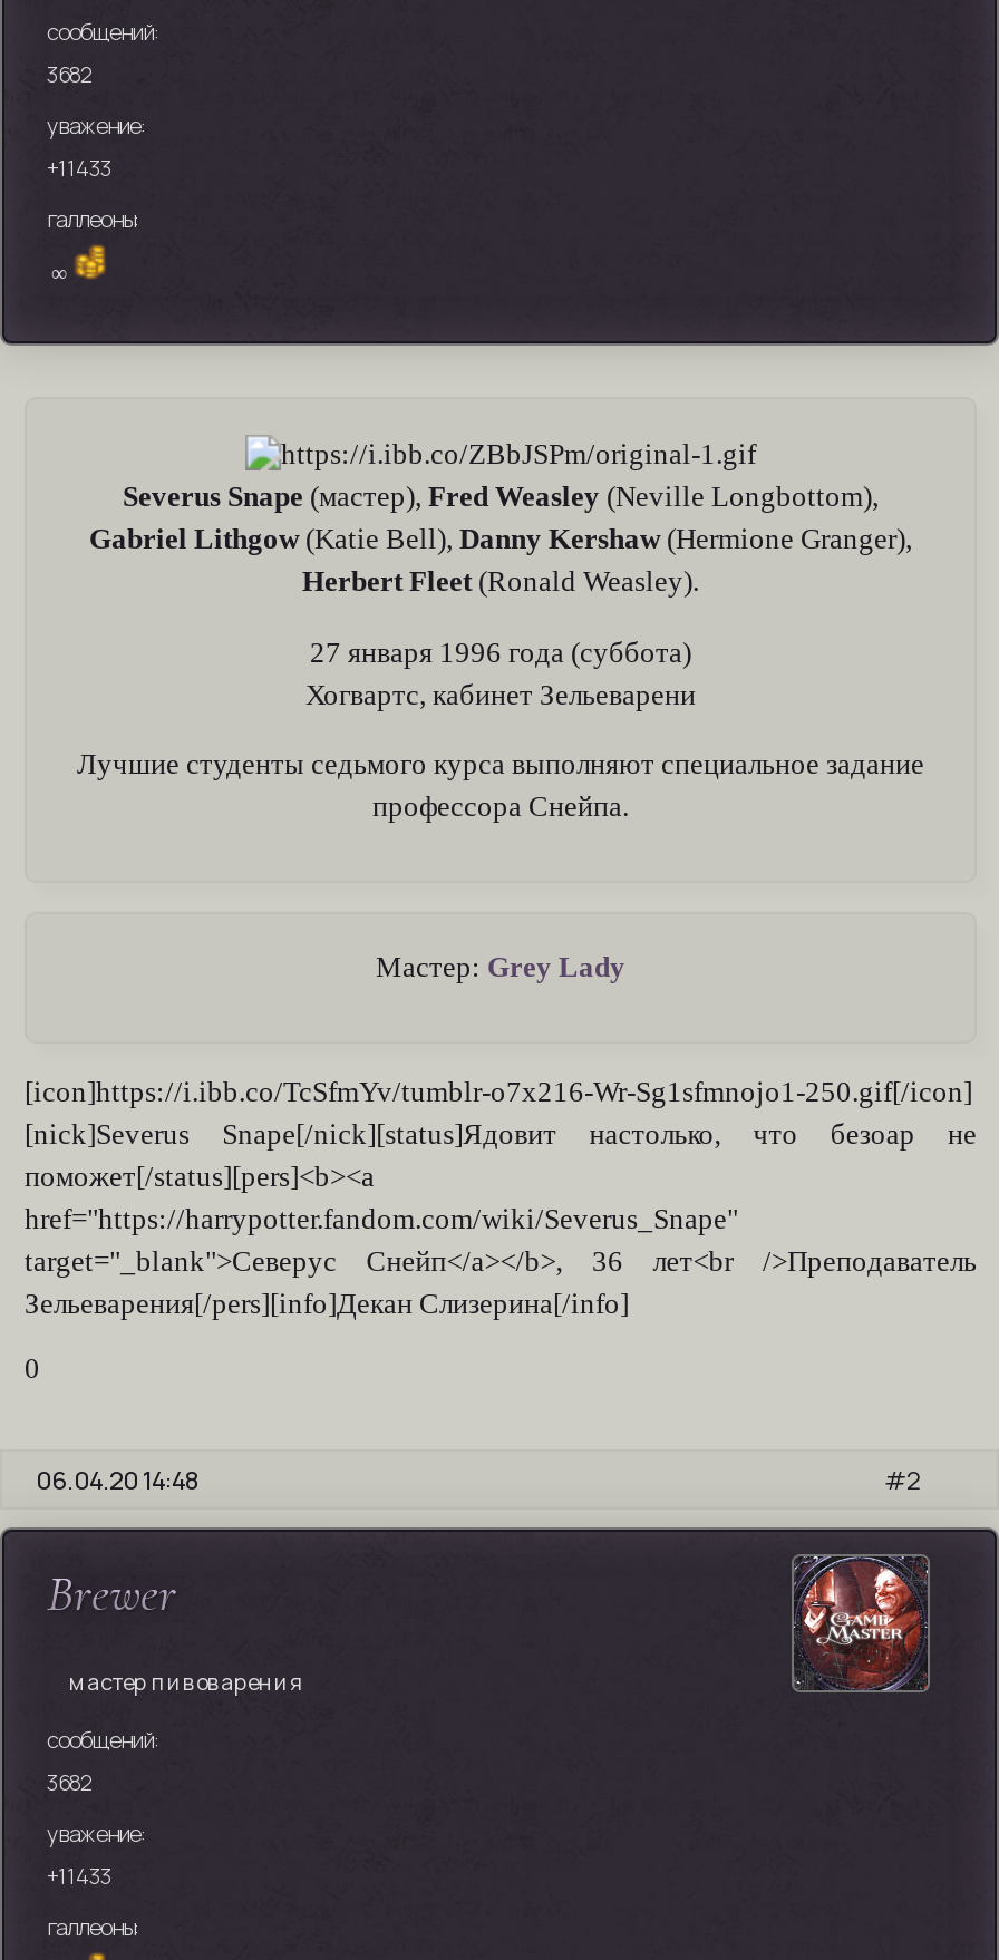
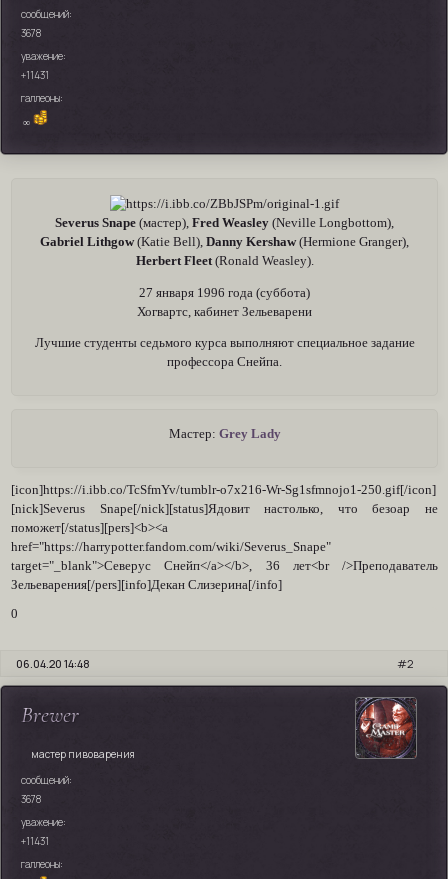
[47,59,91,90] 3682 -> [21,26,41,40] 3678
[47,153,111,184] +11433 -> [21,68,49,82] +11431
[47,1767,91,1798] 3682 -> [21,792,41,806] 3678
[47,1861,111,1892] +11433 -> [21,834,49,848] +11431

